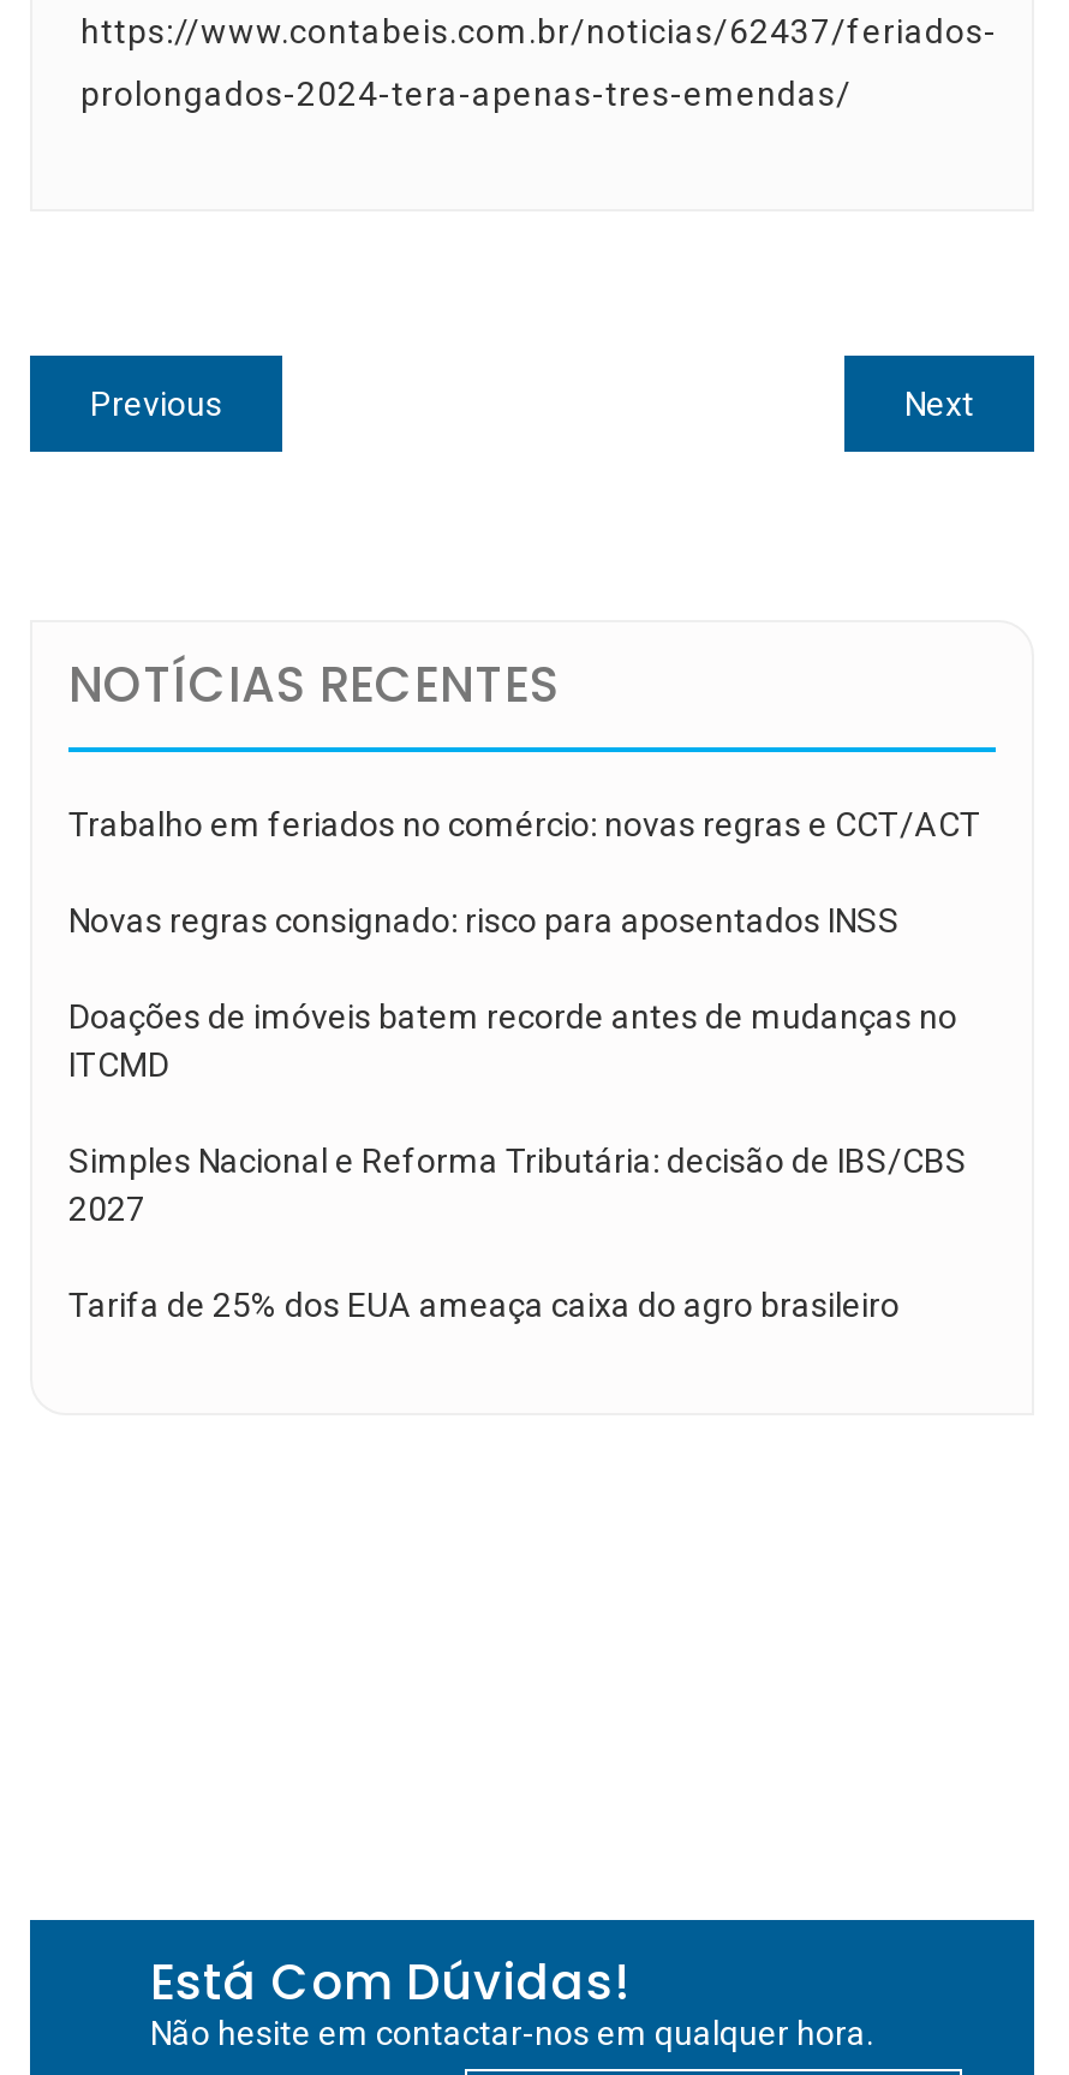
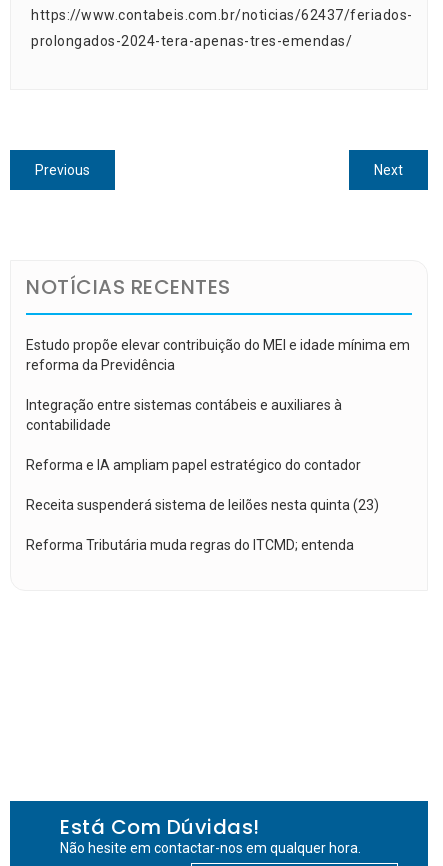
[68,804,981,842] Trabalho em feriados no comércio: novas regras e CCT/ACT -> [26,336,410,372] Estudo propõe elevar contribuição do MEI e idade mínima em | reforma da Previdência
[68,900,900,938] Novas regras consignado: risco para aposentados INSS -> [26,396,342,432] Integração entre sistemas contábeis e auxiliares à | contabilidade
[68,996,957,1083] Doações de imóveis batem recorde antes de mudanças no | ITCMD -> [26,456,361,472] Reforma e IA ampliam papel estratégico do contador
[68,1140,967,1227] Simples Nacional e Reforma Tributária: decisão de IBS/CBS | 2027 -> [26,496,379,512] Receita suspenderá sistema de leilões nesta quinta (23)
[68,1284,900,1323] Tarifa de 25% dos EUA ameaça caixa do agro brasileiro -> [26,536,354,552] Reforma Tributária muda regras do ITCMD; entenda

